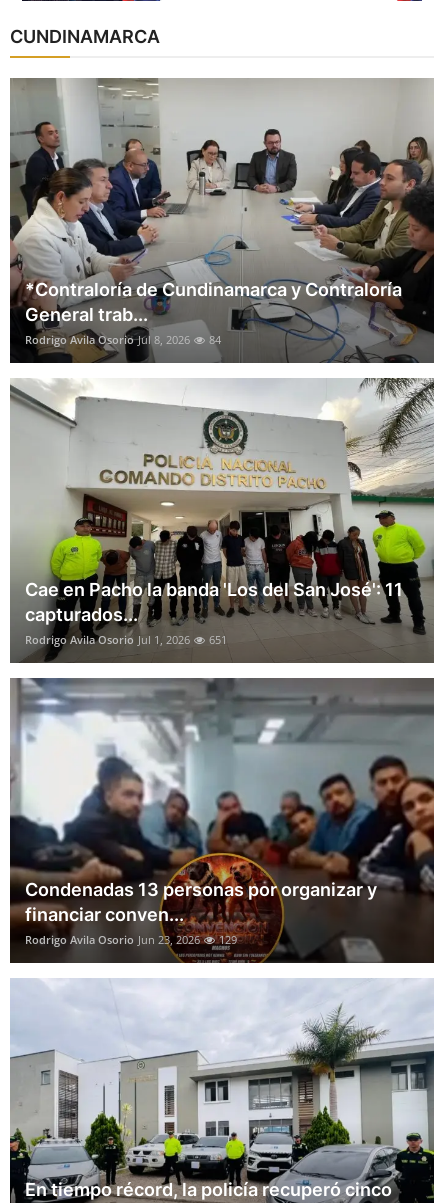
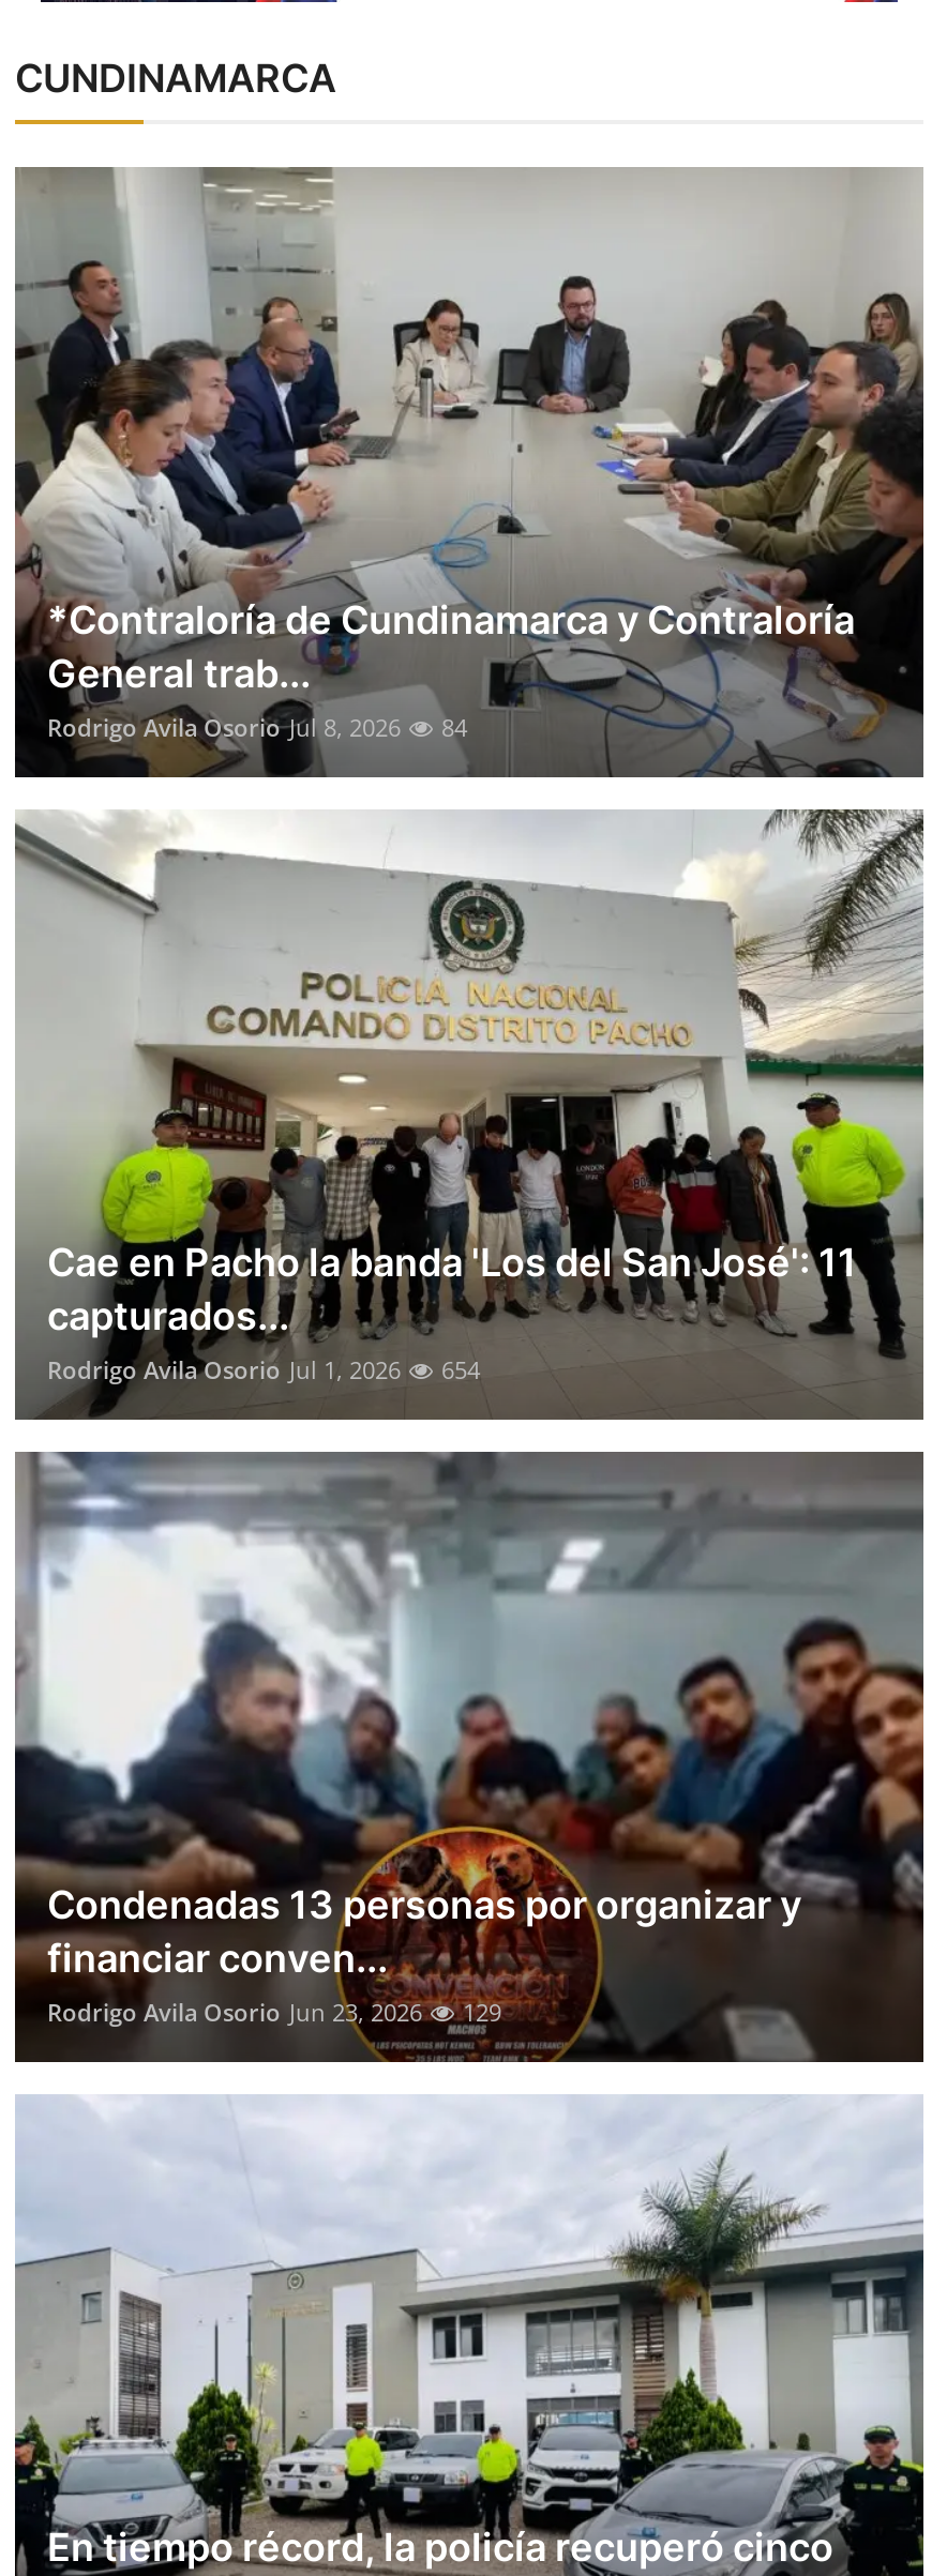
[25,632,227,647] Rodrigo Avila Osorio Jul 1, 2026 651 -> [47,1354,480,1386] Rodrigo Avila Osorio Jul 1, 2026 654

